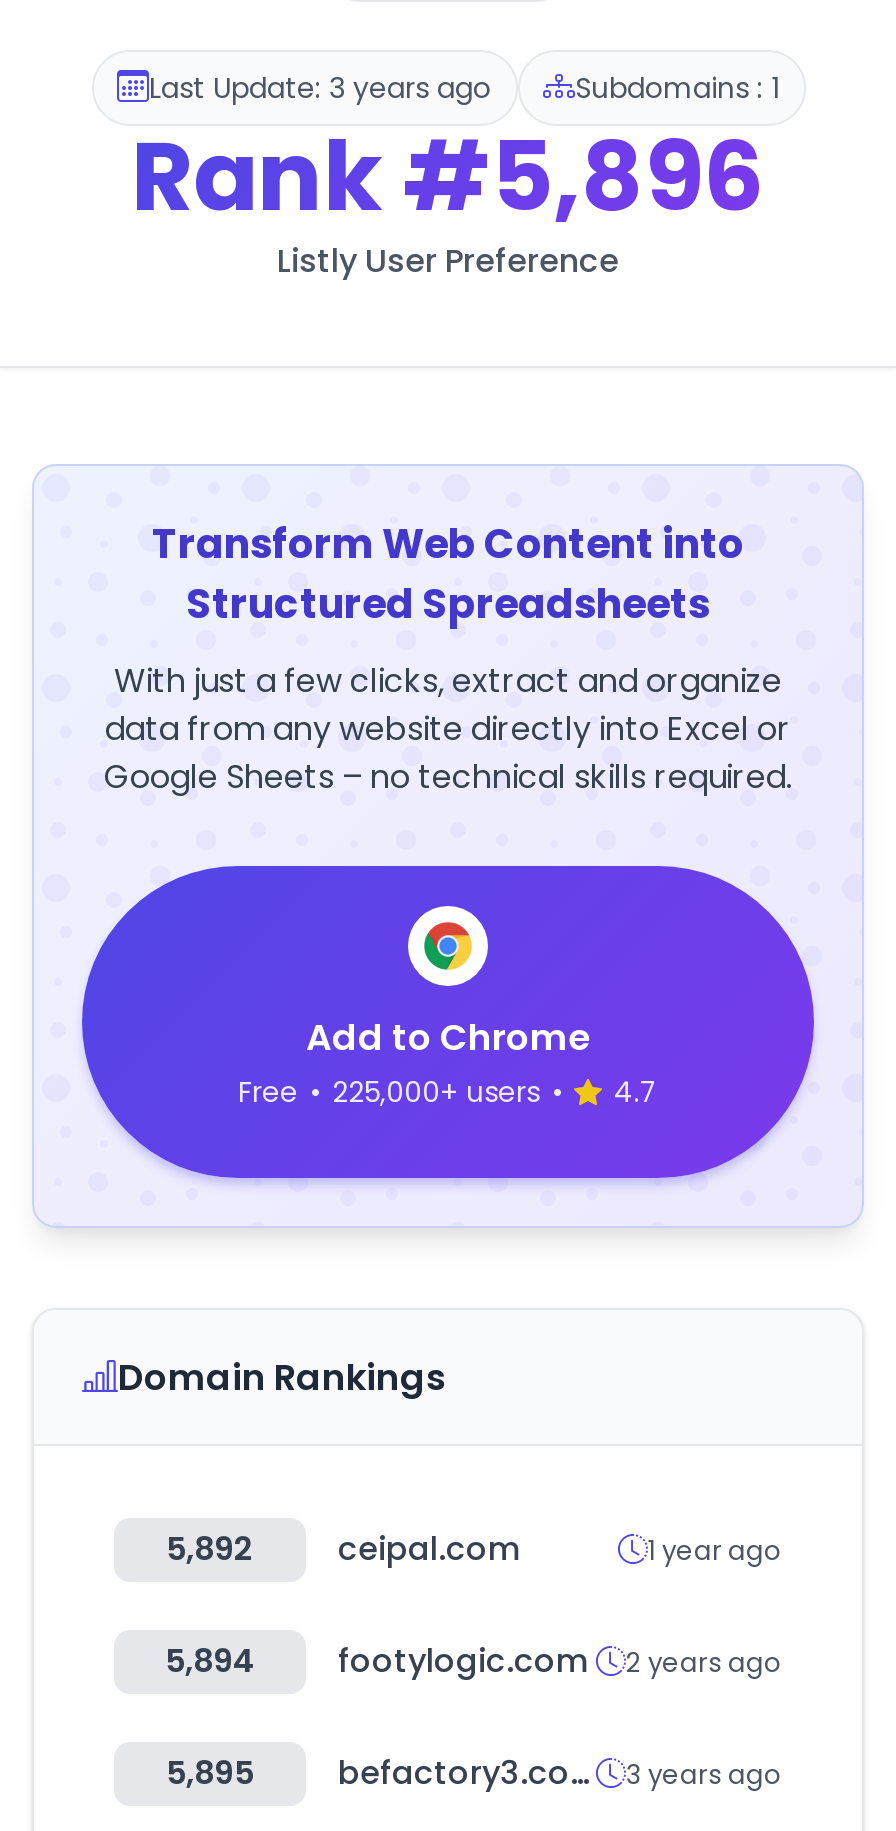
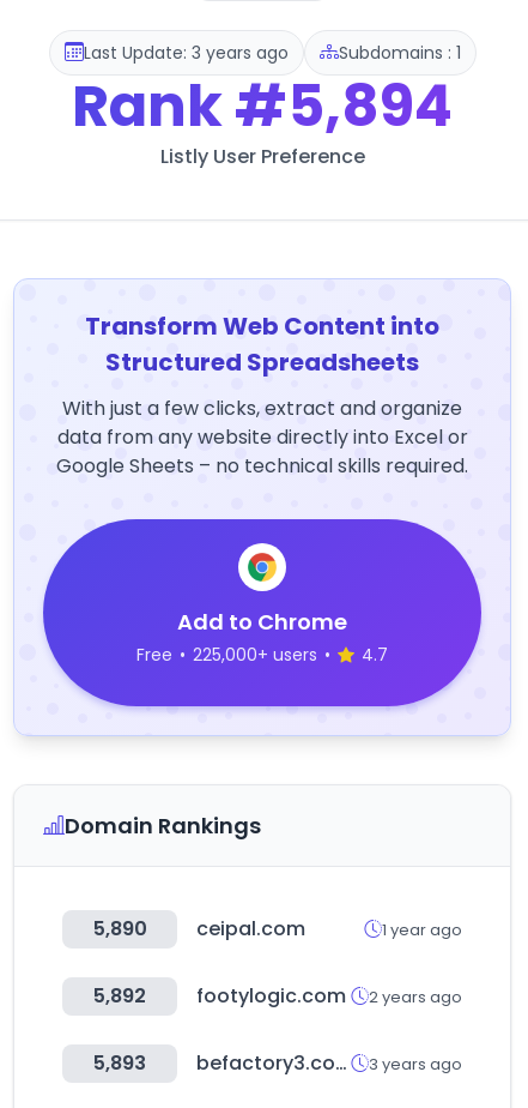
[131,110,765,244] Rank #5,896 -> [72,66,453,146] Rank #5,894
[166,1526,520,1572] 5,892 ceipal.com -> [93,915,305,943] 5,890 ceipal.com
[165,1638,782,1684] 5,894 footylogic.com 2 years ago -> [93,982,462,1010] 5,892 footylogic.com 2 years ago
[166,1750,254,1796] 5,895 -> [93,1049,146,1077] 5,893

